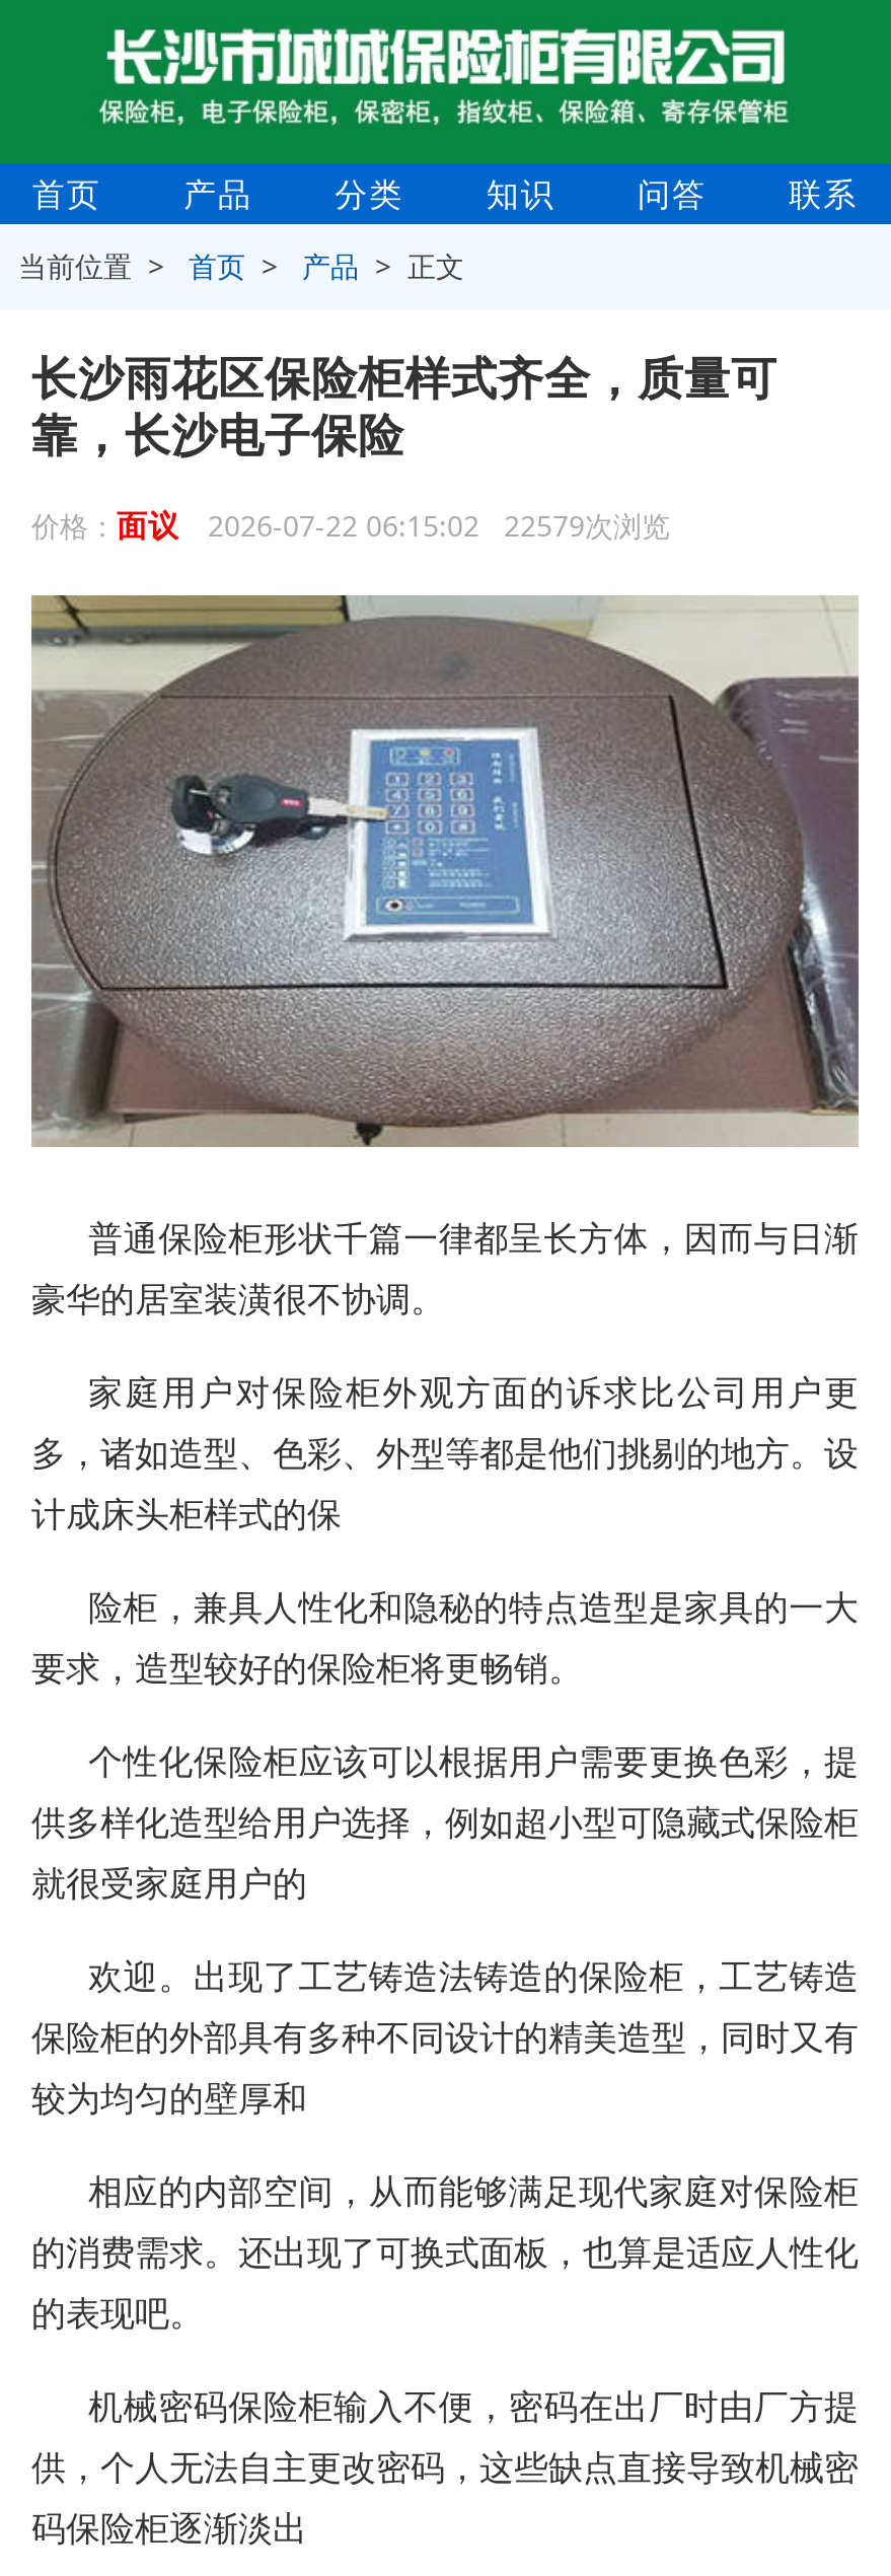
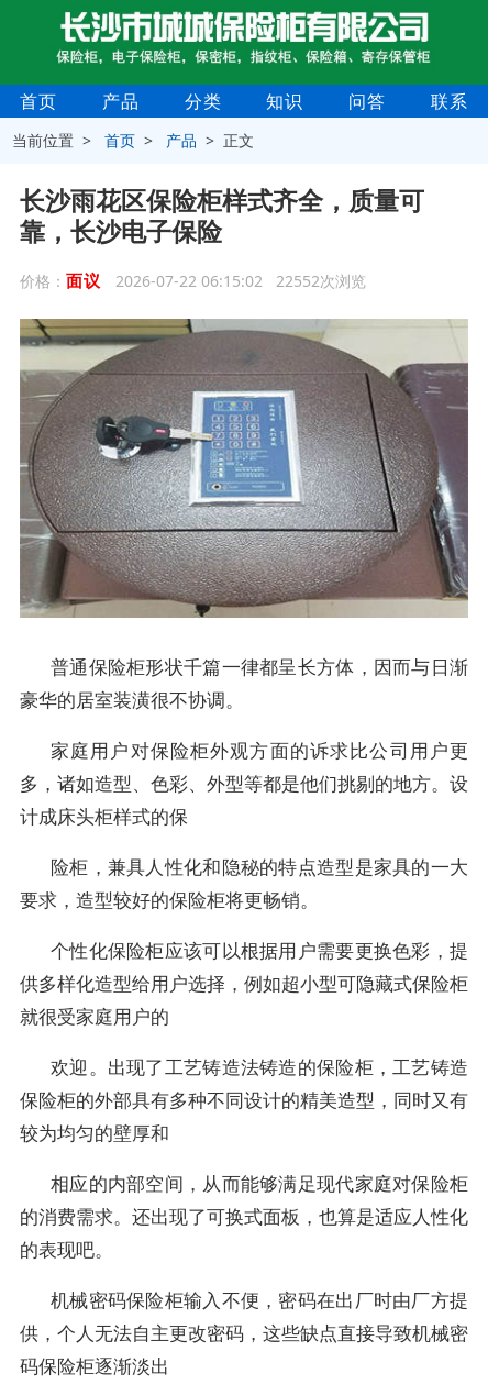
[31,504,670,545] 价格：面议 2026-07-22 06:15:02 22579次浏览 -> [20,269,366,291] 价格：面议 2026-07-22 06:15:02 22552次浏览

